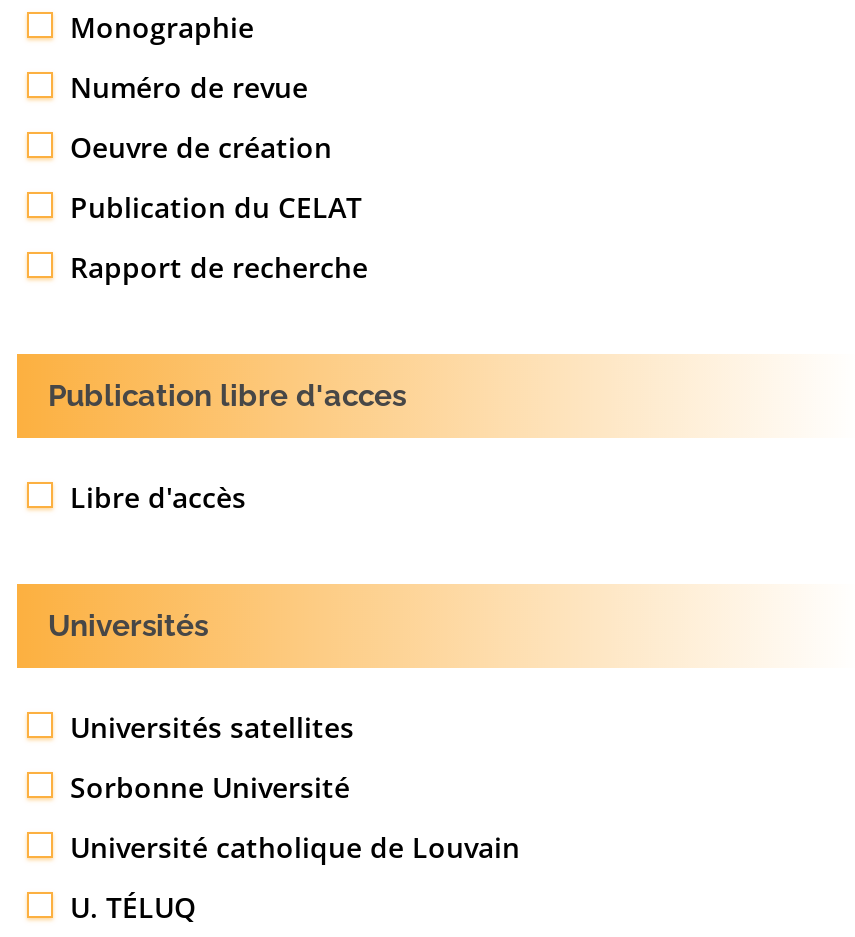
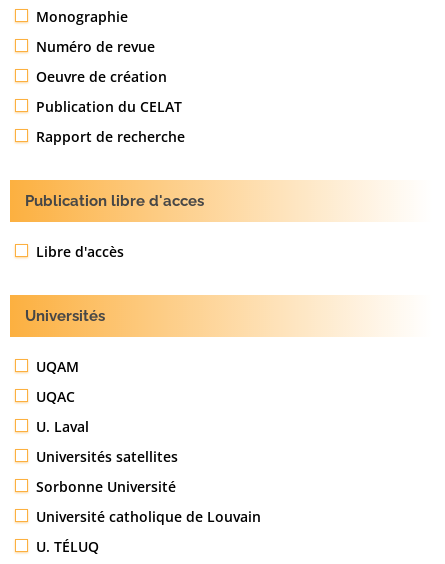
none -> [36,357,89,436] UQAM | UQAC | U. Laval

